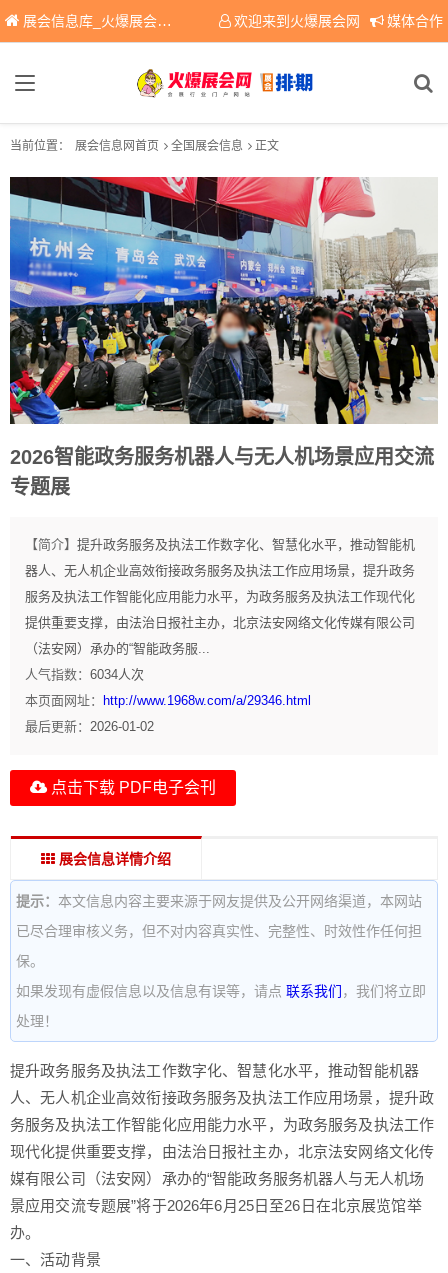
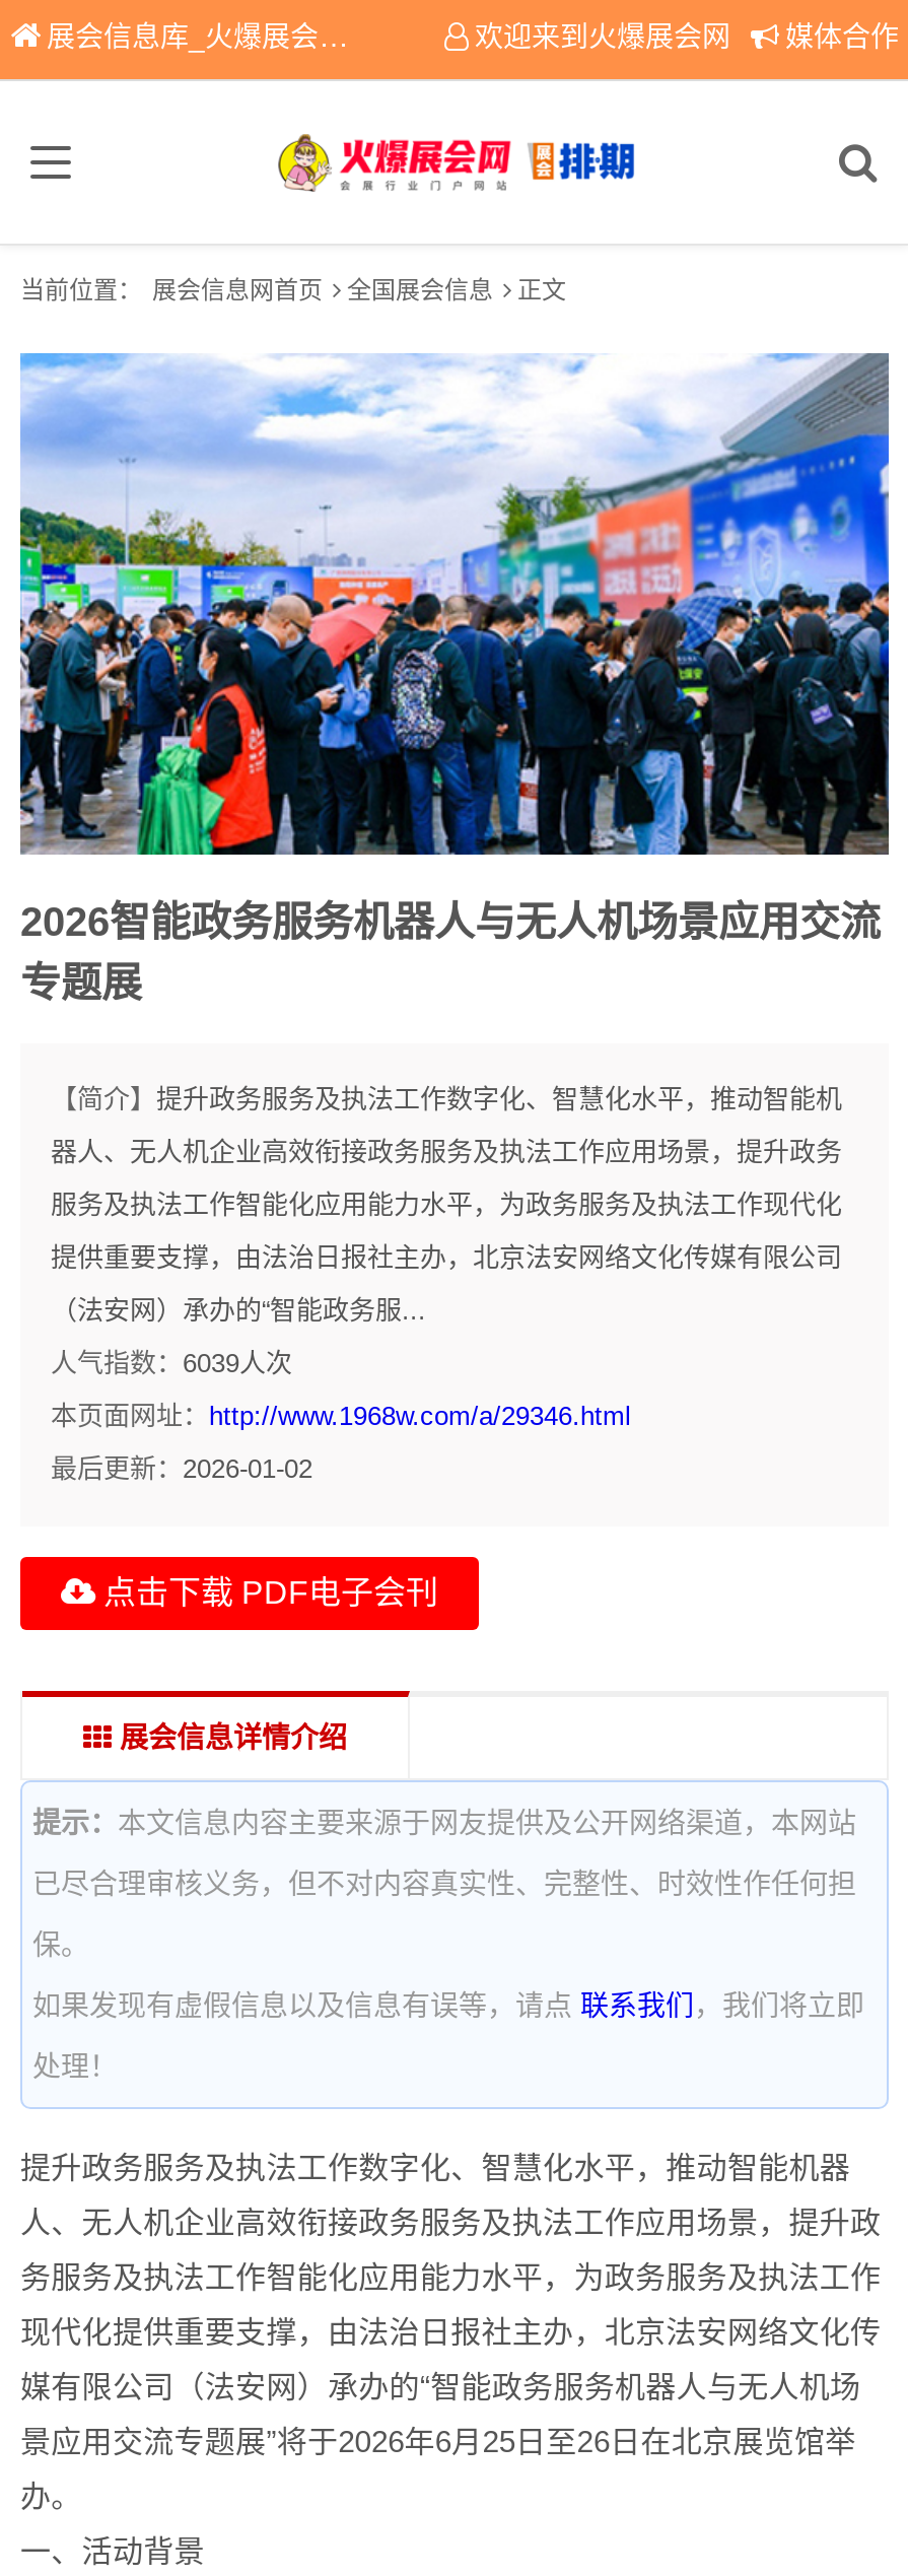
[9,176,439,425] [image] -> [18,351,891,857] [image]
[25,667,144,682] 人气指数：6034人次 -> [51,1348,292,1378] 人气指数：6039人次

